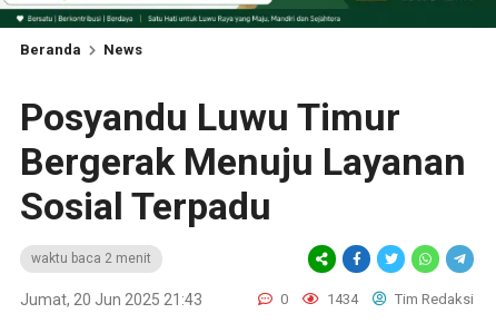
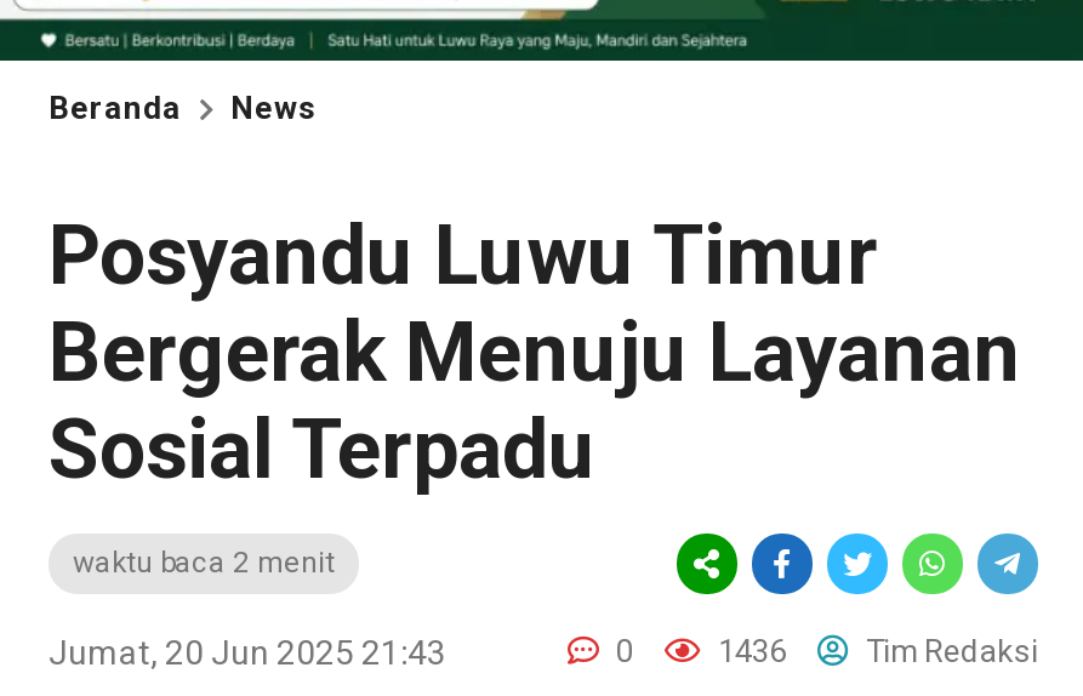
[277,291,474,308] 0 1434 Tim Redaksi -> [609,634,1038,670] 0 1436 Tim Redaksi

